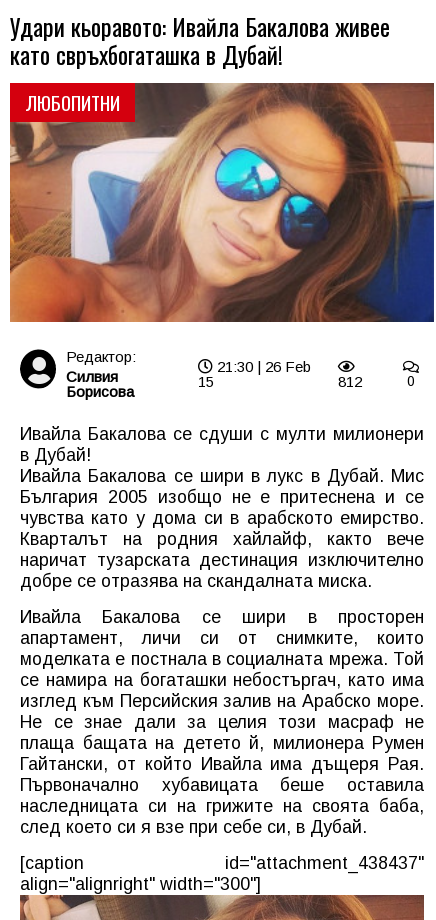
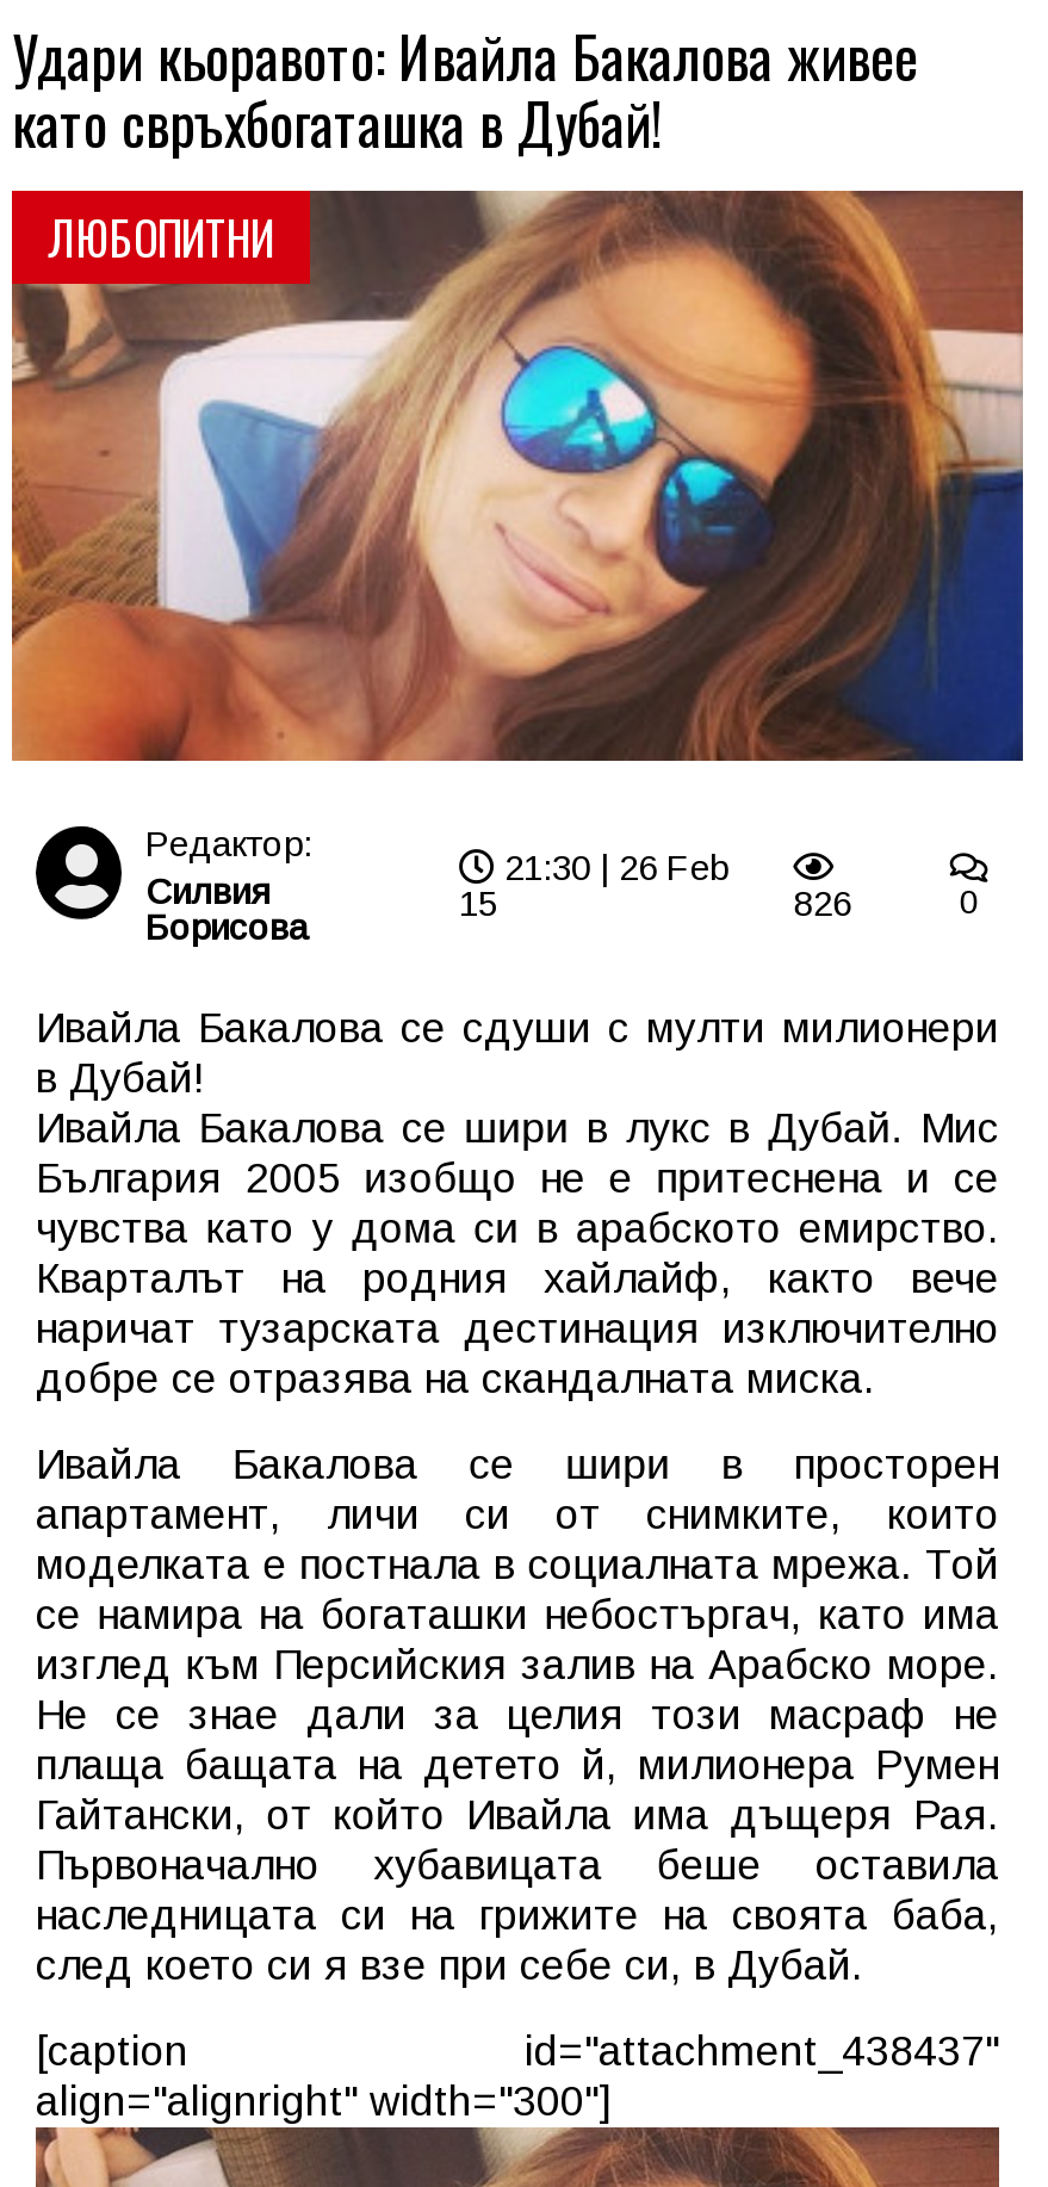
[338,372,362,389] 812 -> [794,881,851,922] 826

